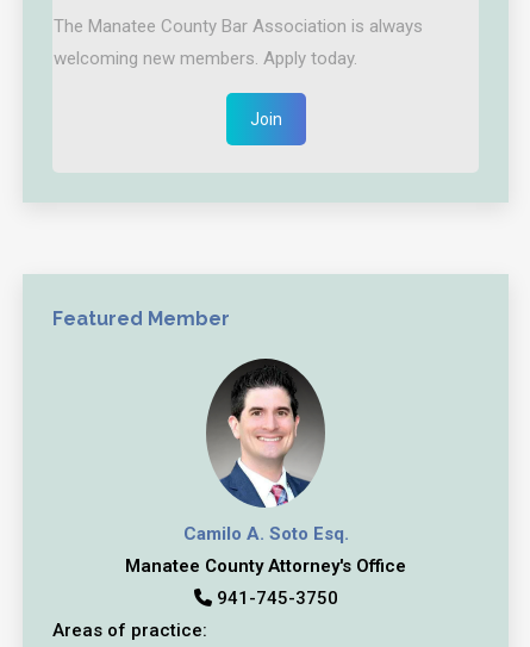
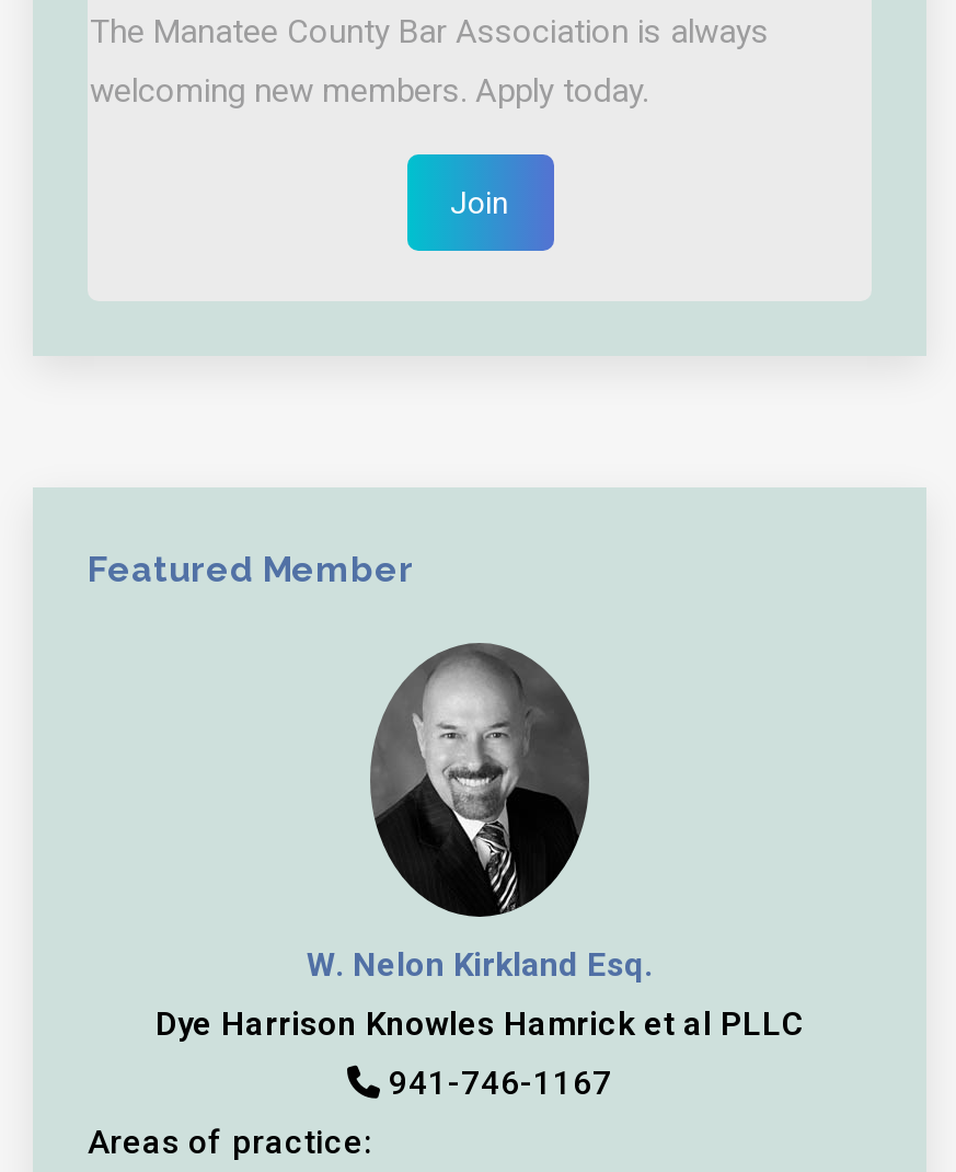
[183,360,348,544] [image] | Camilo A. Soto Esq. -> [307,643,653,984] [image] | W. Nelon Kirkland Esq.
[125,555,406,576] Manatee County Attorney's Office -> [156,1004,804,1043] Dye Harrison Knowles Hamrick et al PLLC
[211,587,338,609] 941-745-3750 -> [380,1063,612,1102] 941-746-1167

